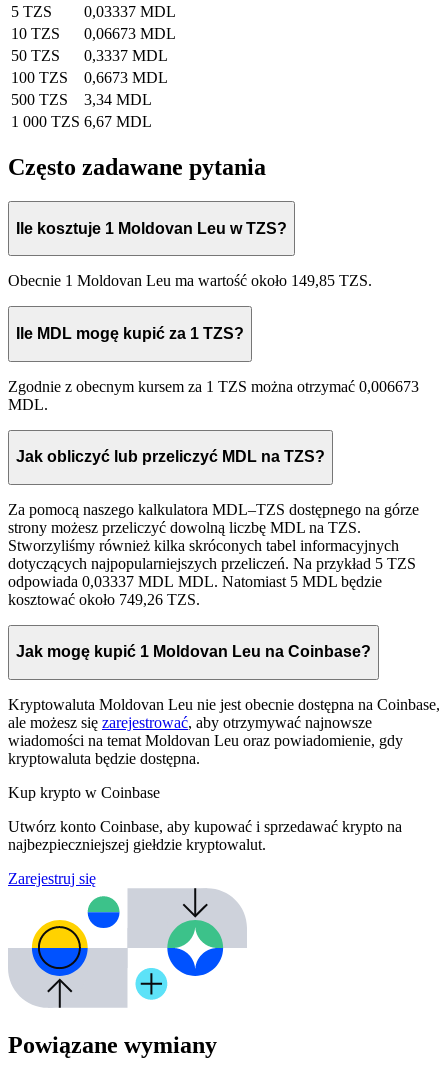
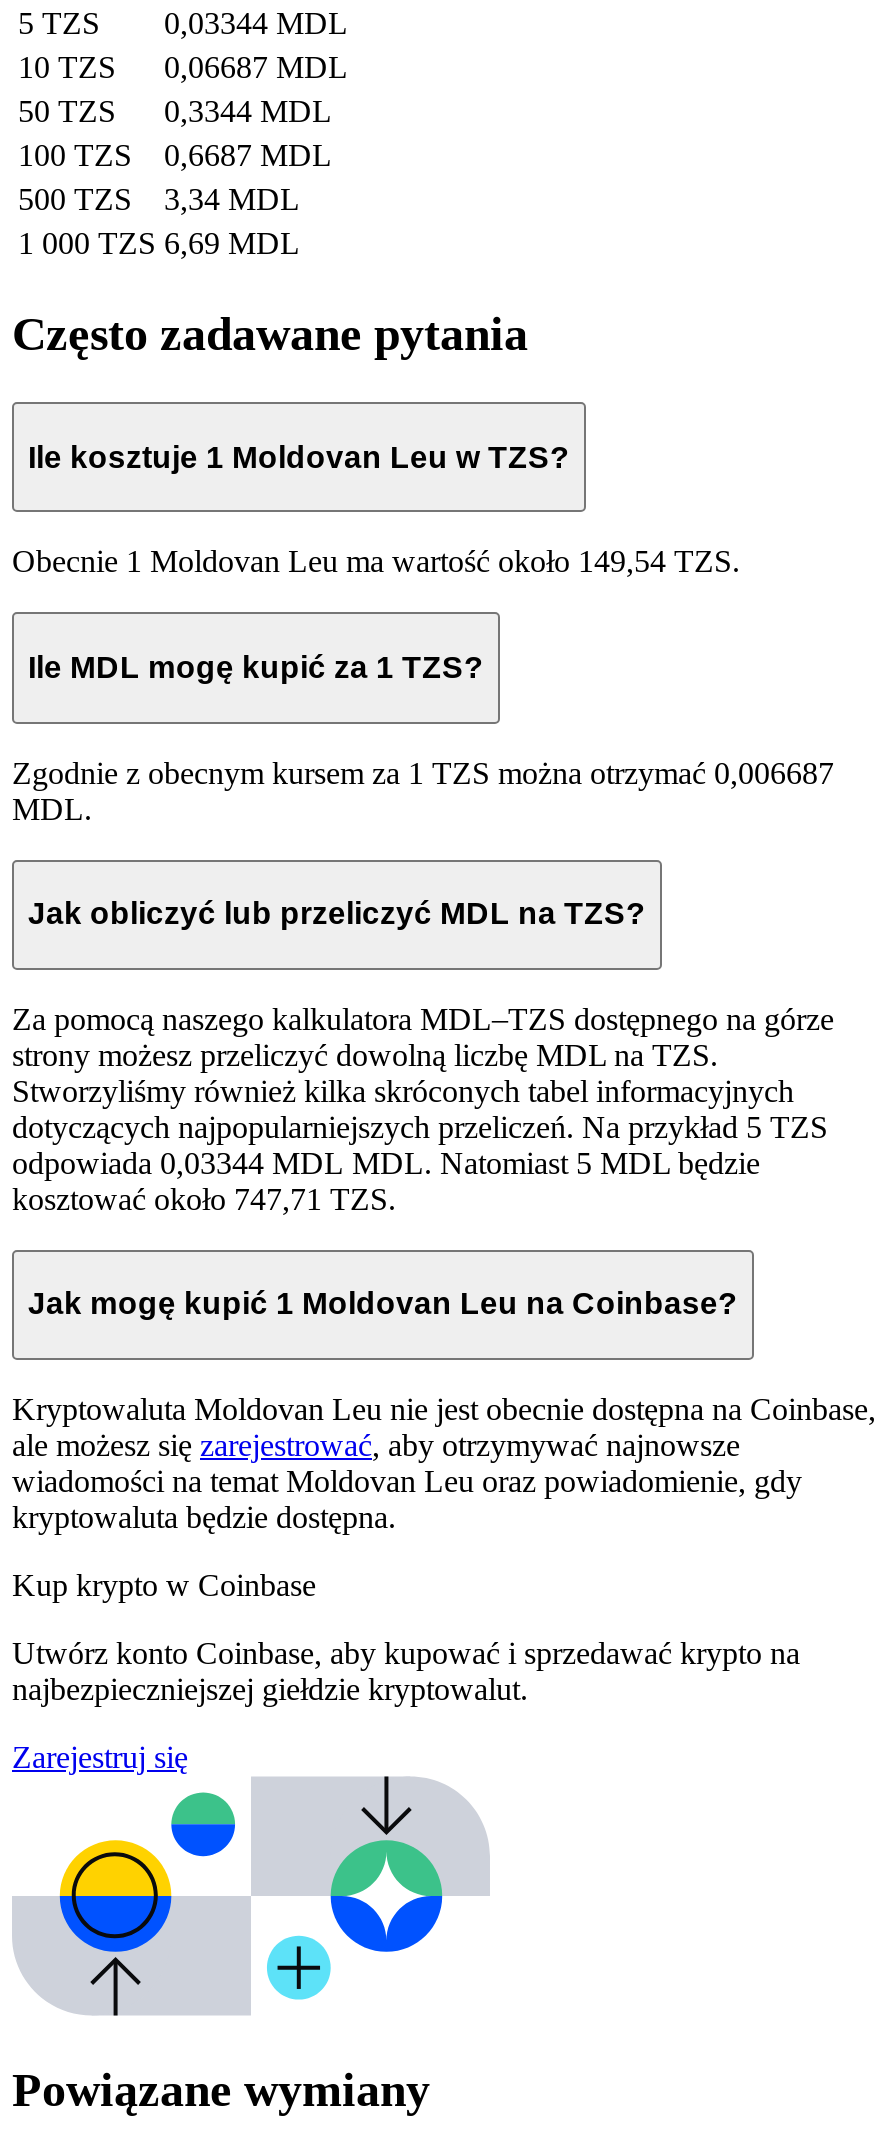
[11,3,176,20] 5 TZS 0,03337 MDL -> [18,7,348,41] 5 TZS 0,03344 MDL
[11,25,176,42] 10 TZS 0,06673 MDL -> [18,51,348,85] 10 TZS 0,06687 MDL
[11,47,168,64] 50 TZS 0,3337 MDL -> [18,95,332,129] 50 TZS 0,3344 MDL
[11,69,168,86] 100 TZS 0,6673 MDL -> [18,139,332,173] 100 TZS 0,6687 MDL
[11,113,152,130] 1 000 TZS 6,67 MDL -> [18,227,300,261] 1 000 TZS 6,69 MDL
[8,272,372,289] Obecnie 1 Moldovan Leu ma wartość około 149,85 TZS. -> [12,545,740,579] Obecnie 1 Moldovan Leu ma wartość około 149,54 TZS.
[8,378,419,395] Zgodnie z obecnym kursem za 1 TZS można otrzymać 0,006673 -> [12,755,834,789] Zgodnie z obecnym kursem za 1 TZS można otrzymać 0,006687
[8,573,382,590] odpowiada 0,03337 MDL MDL. Natomiast 5 MDL będzie -> [12,1146,760,1180] odpowiada 0,03344 MDL MDL. Natomiast 5 MDL będzie
[8,591,200,608] kosztować około 749,26 TZS. -> [12,1182,396,1216] kosztować około 747,71 TZS.

